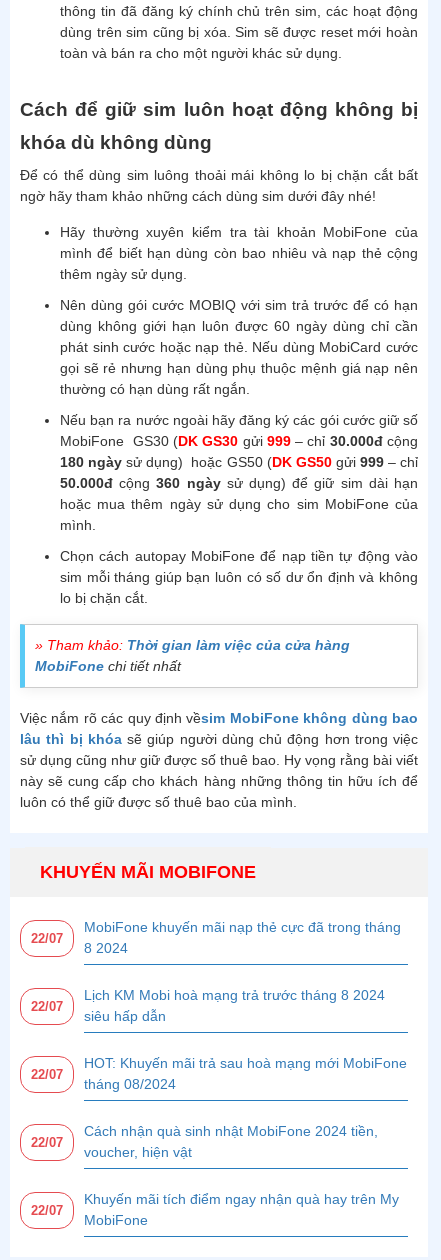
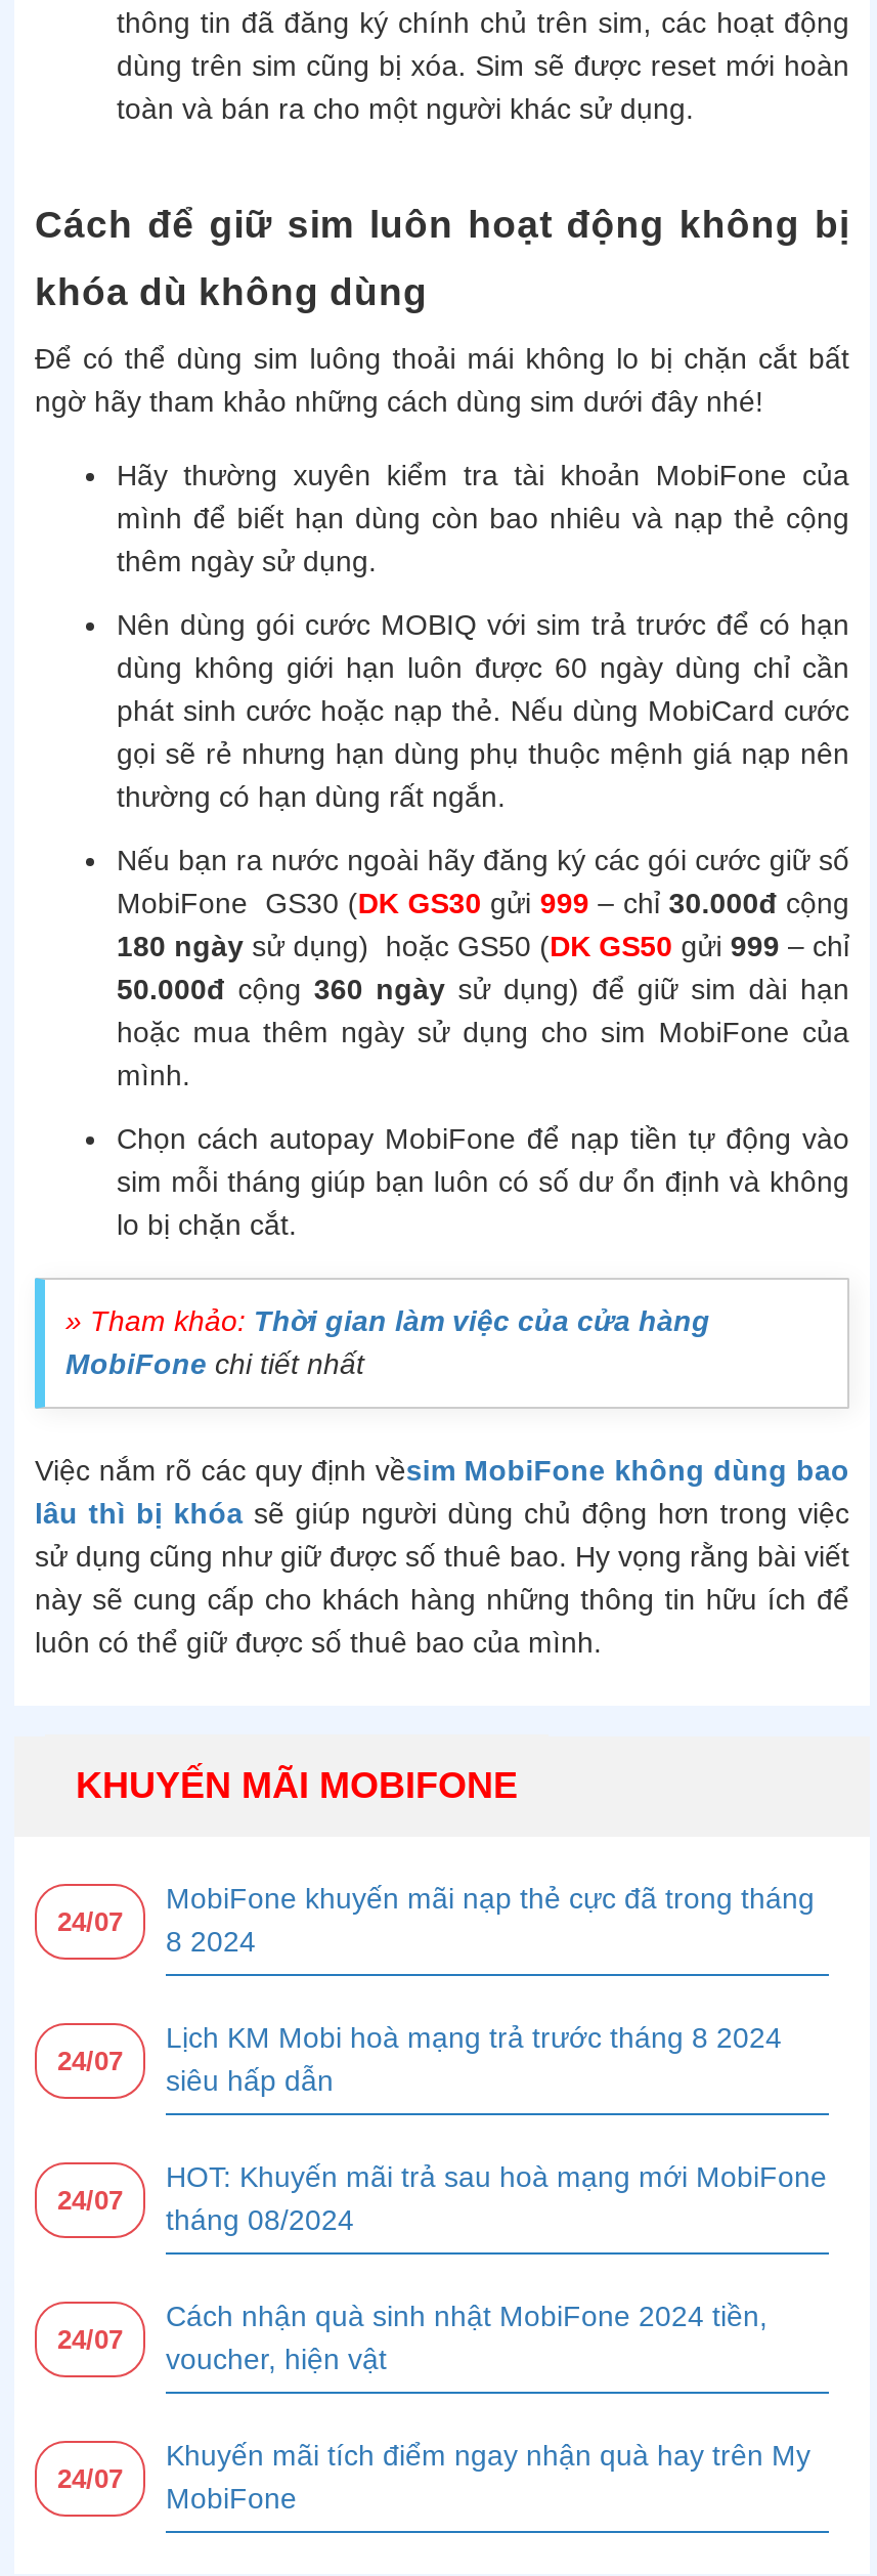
[31,931,63,946] 22/07 -> [57,1907,123,1937] 24/07
[31,999,63,1014] 22/07 -> [57,2046,123,2077] 24/07
[31,1067,63,1082] 22/07 -> [57,2185,123,2216] 24/07
[31,1135,63,1150] 22/07 -> [57,2324,123,2355] 24/07
[31,1203,63,1218] 22/07 -> [57,2464,123,2494] 24/07

